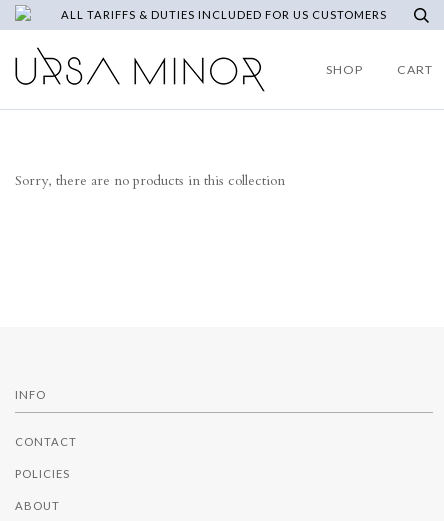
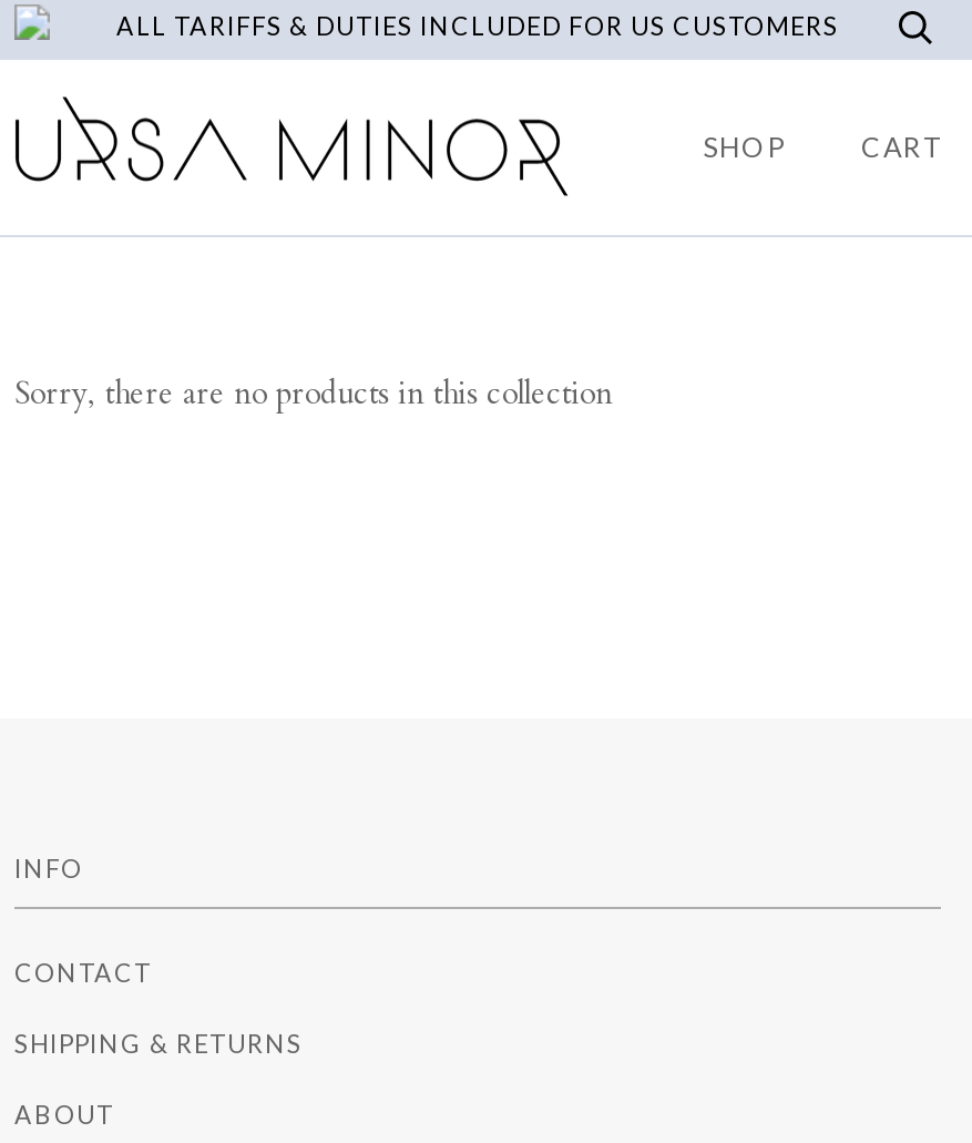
[15,467,70,480] POLICIES -> [14,1029,303,1058] SHIPPING & RETURNS

